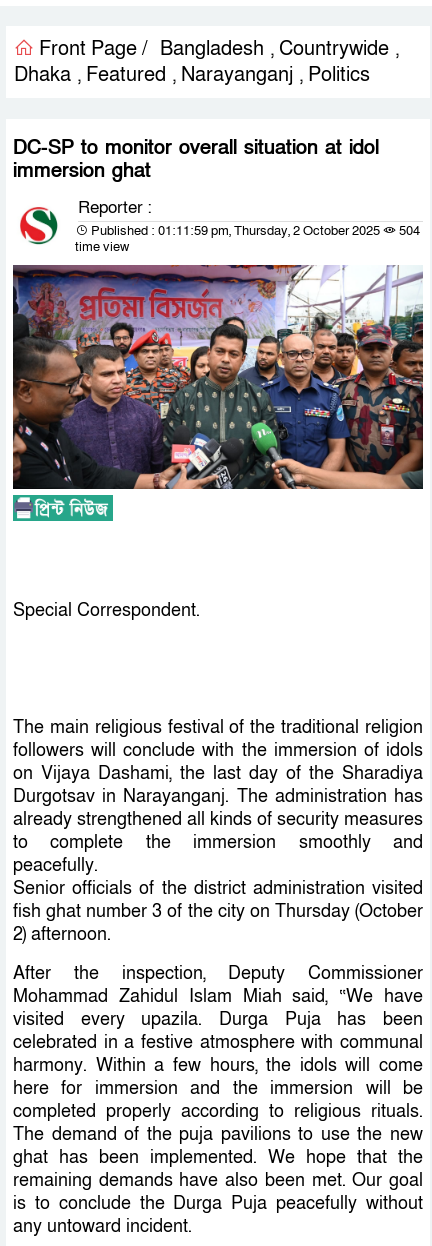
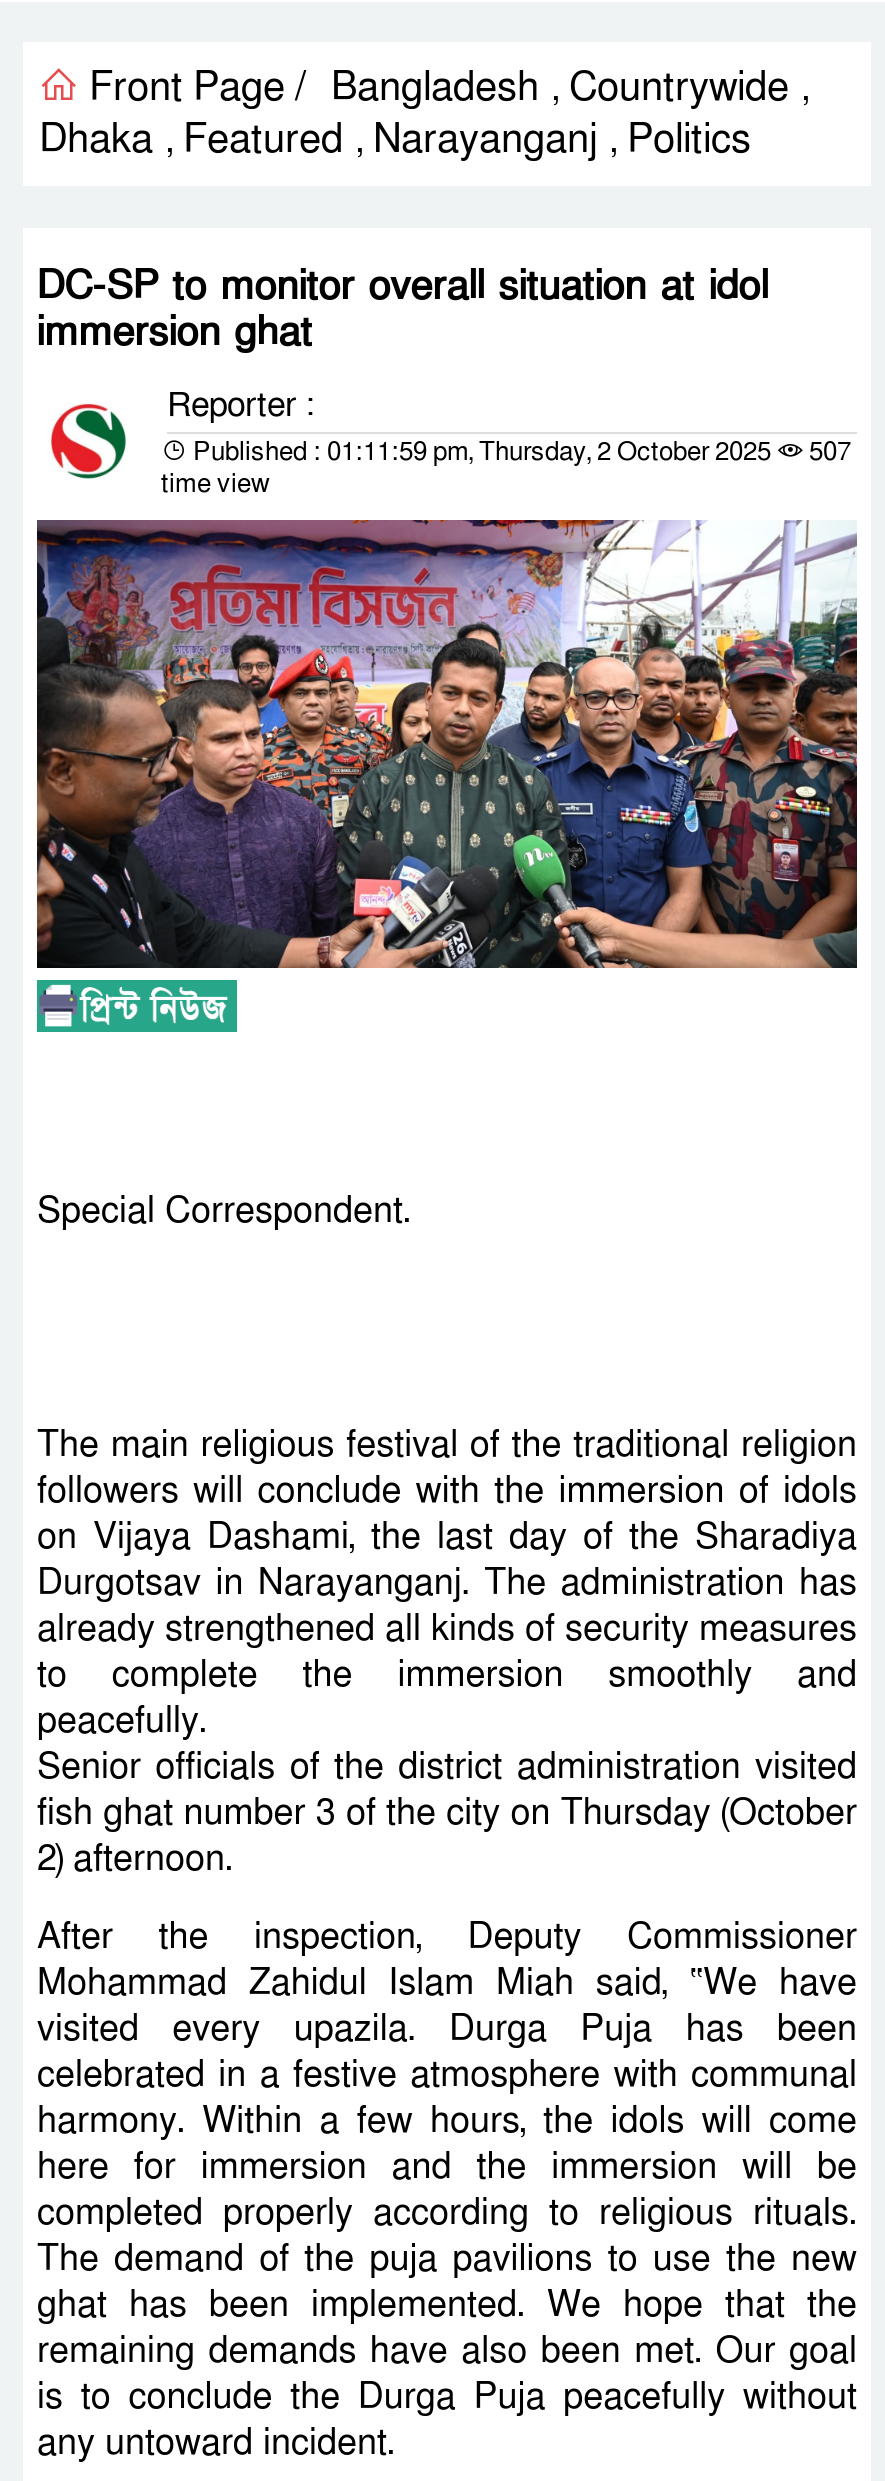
[88,222,420,240] Published : 01:11:59 pm, Thursday, 2 October 2025 504 -> [187,434,851,470] Published : 01:11:59 pm, Thursday, 2 October 2025 507

